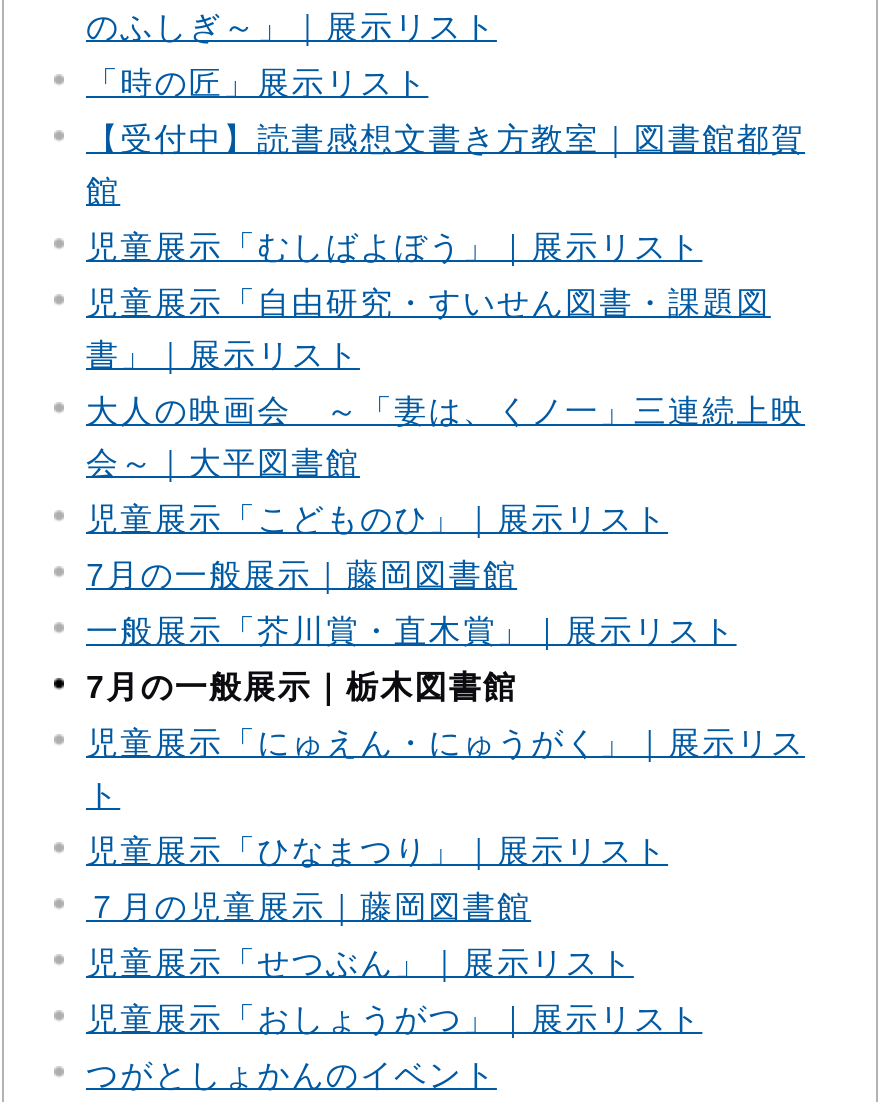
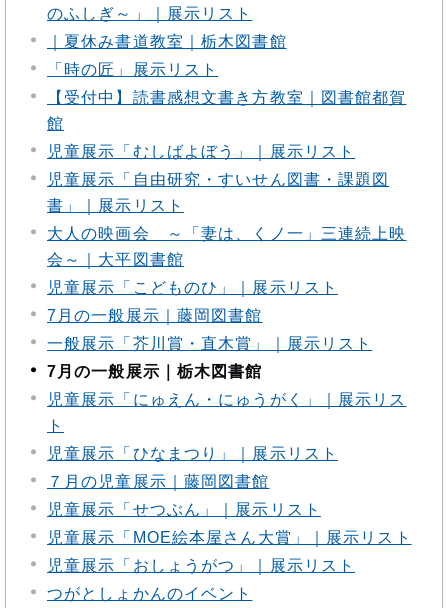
none -> [47,33,287,50] ｜夏休み書道教室｜栃木図書館
none -> [47,529,412,546] 児童展示「MOE絵本屋さん大賞」｜展示リスト

